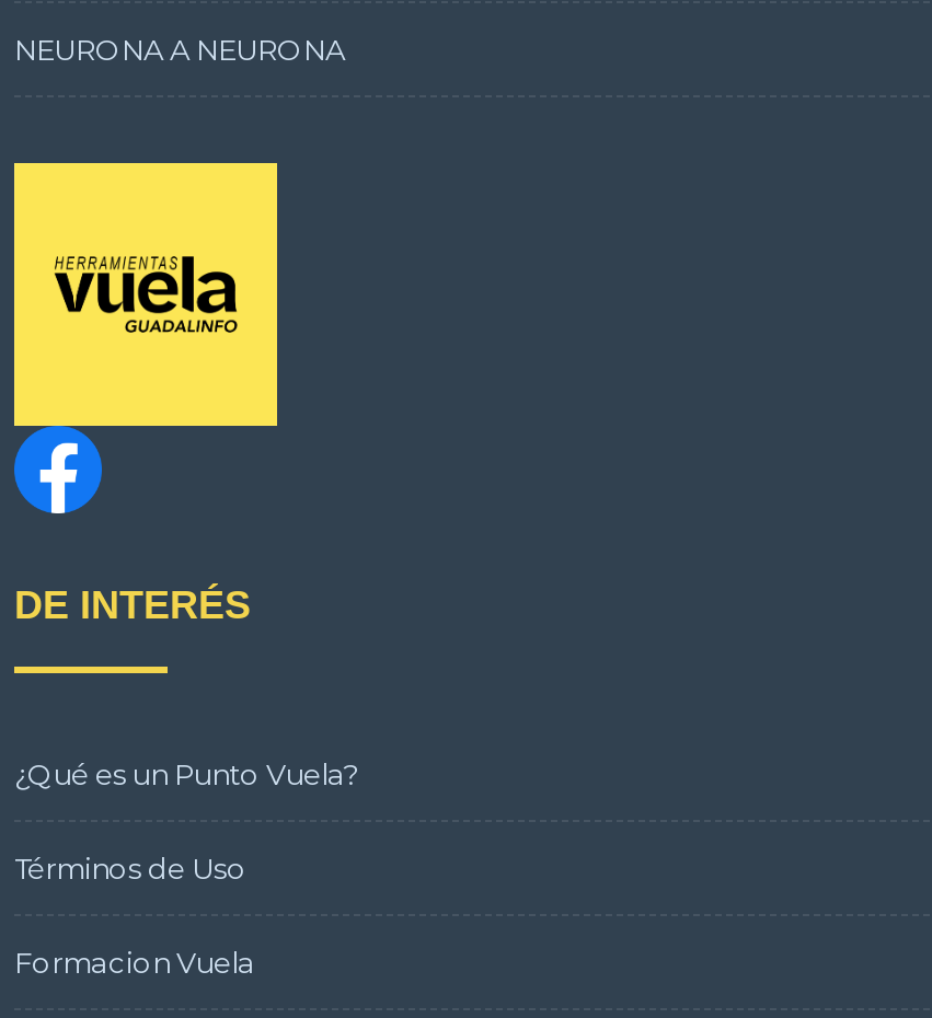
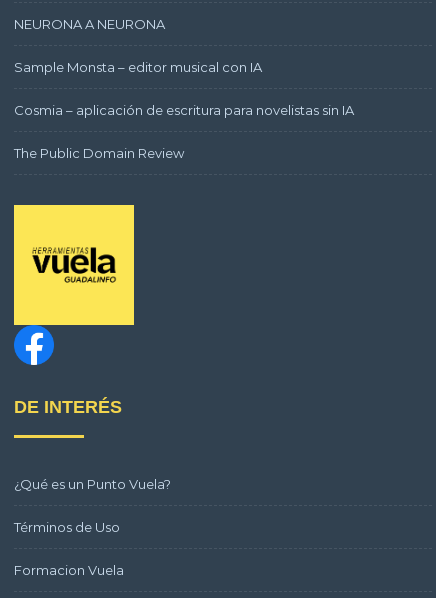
none -> [14,59,354,161] Sample Monsta – editor musical con IA | Cosmia – aplicación de escritura para novelistas sin IA | The Public Domain Review

